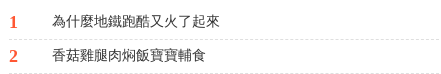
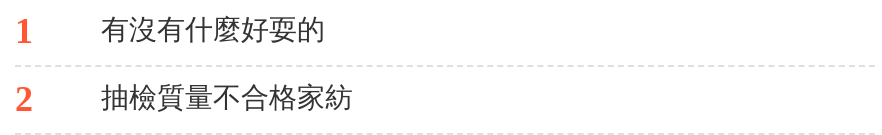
[52,14,220,29] 為什麼地鐵跑酷又火了起來 -> [101,15,325,45] 有沒有什麼好耍的
[52,48,206,63] 香菇雞腿肉焖飯寶寶輔食 -> [101,83,353,113] 抽檢質量不合格家紡

